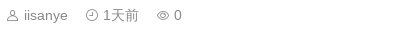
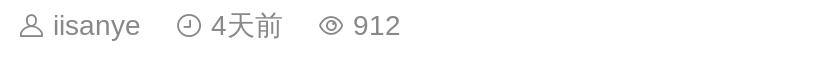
[103,7,182,23] 1天前 | 0 -> [211,9,401,41] 4天前 | 912

